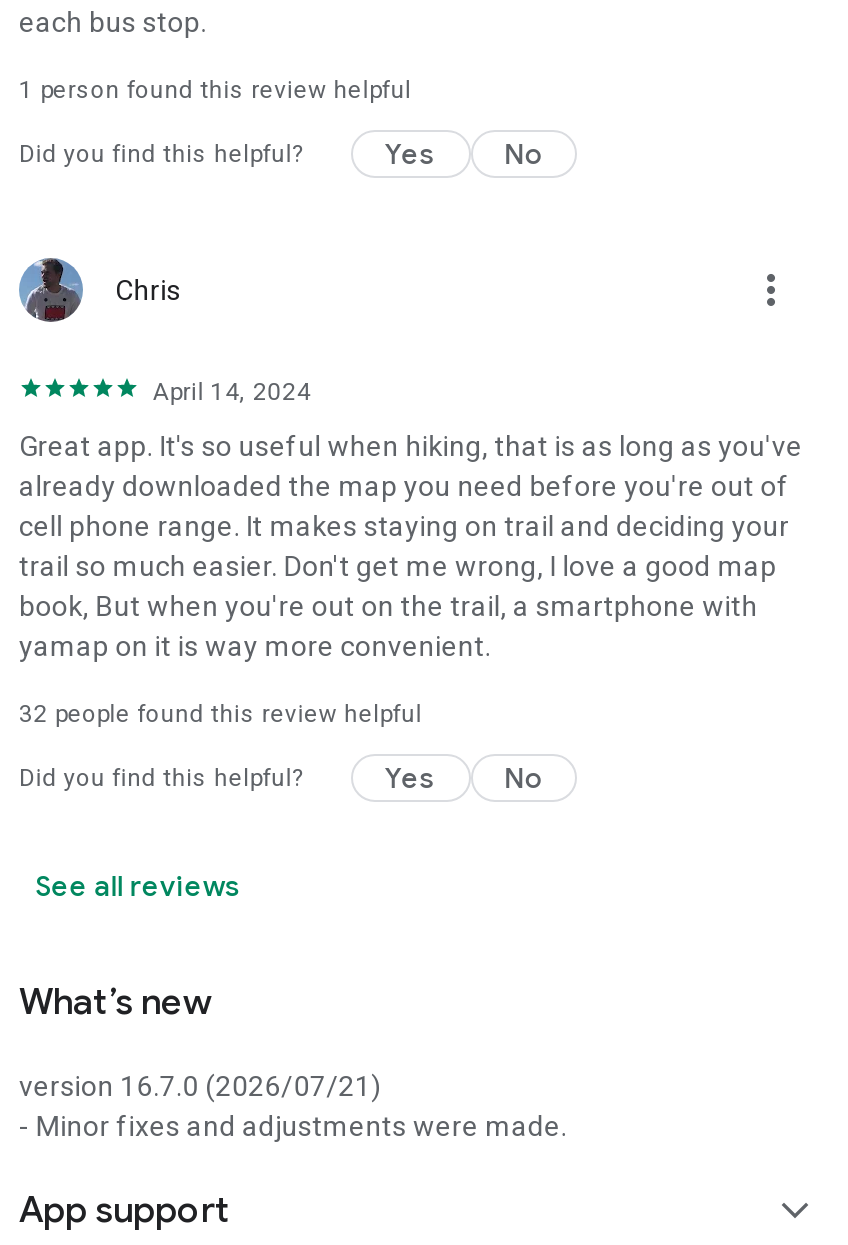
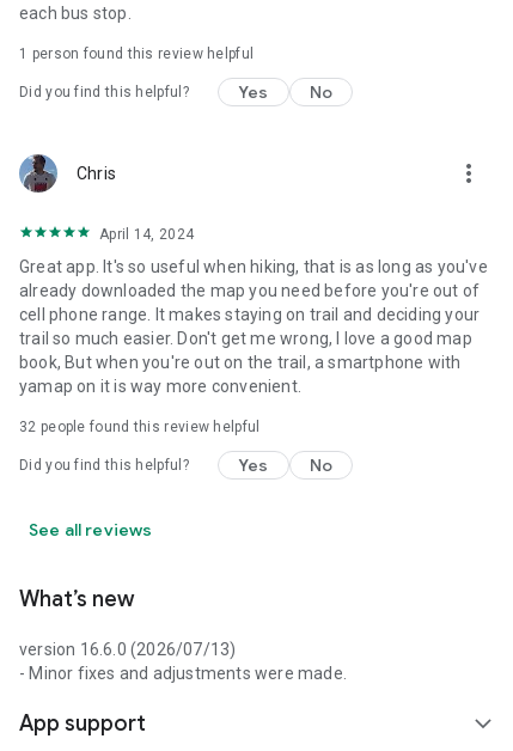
[19,1070,382,1102] version 16.7.0 (2026/07/21) -> [19,640,236,659] version 16.6.0 (2026/07/13)

